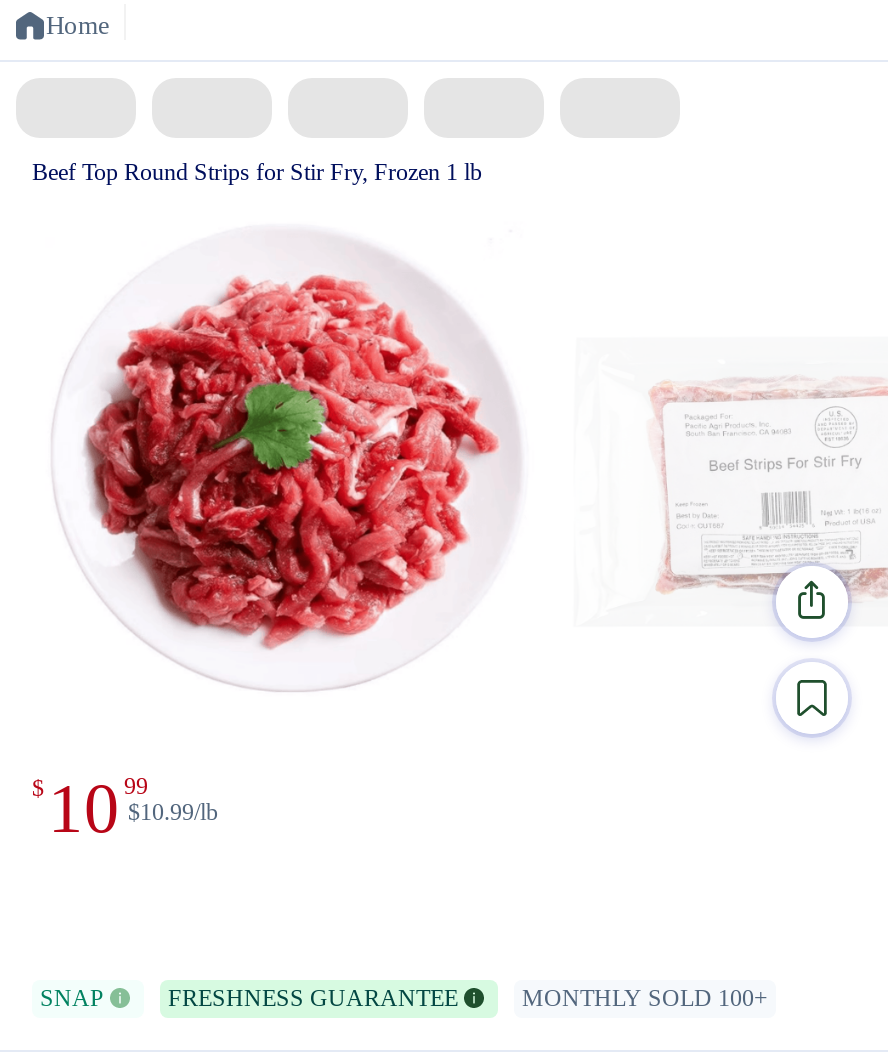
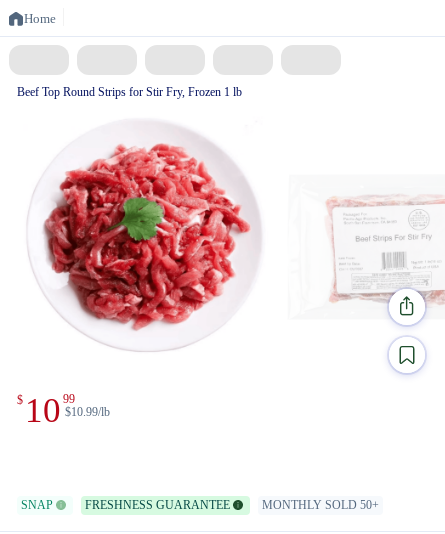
[522,984,768,1012] MONTHLY SOLD 100+ -> [262,498,379,512] MONTHLY SOLD 50+

